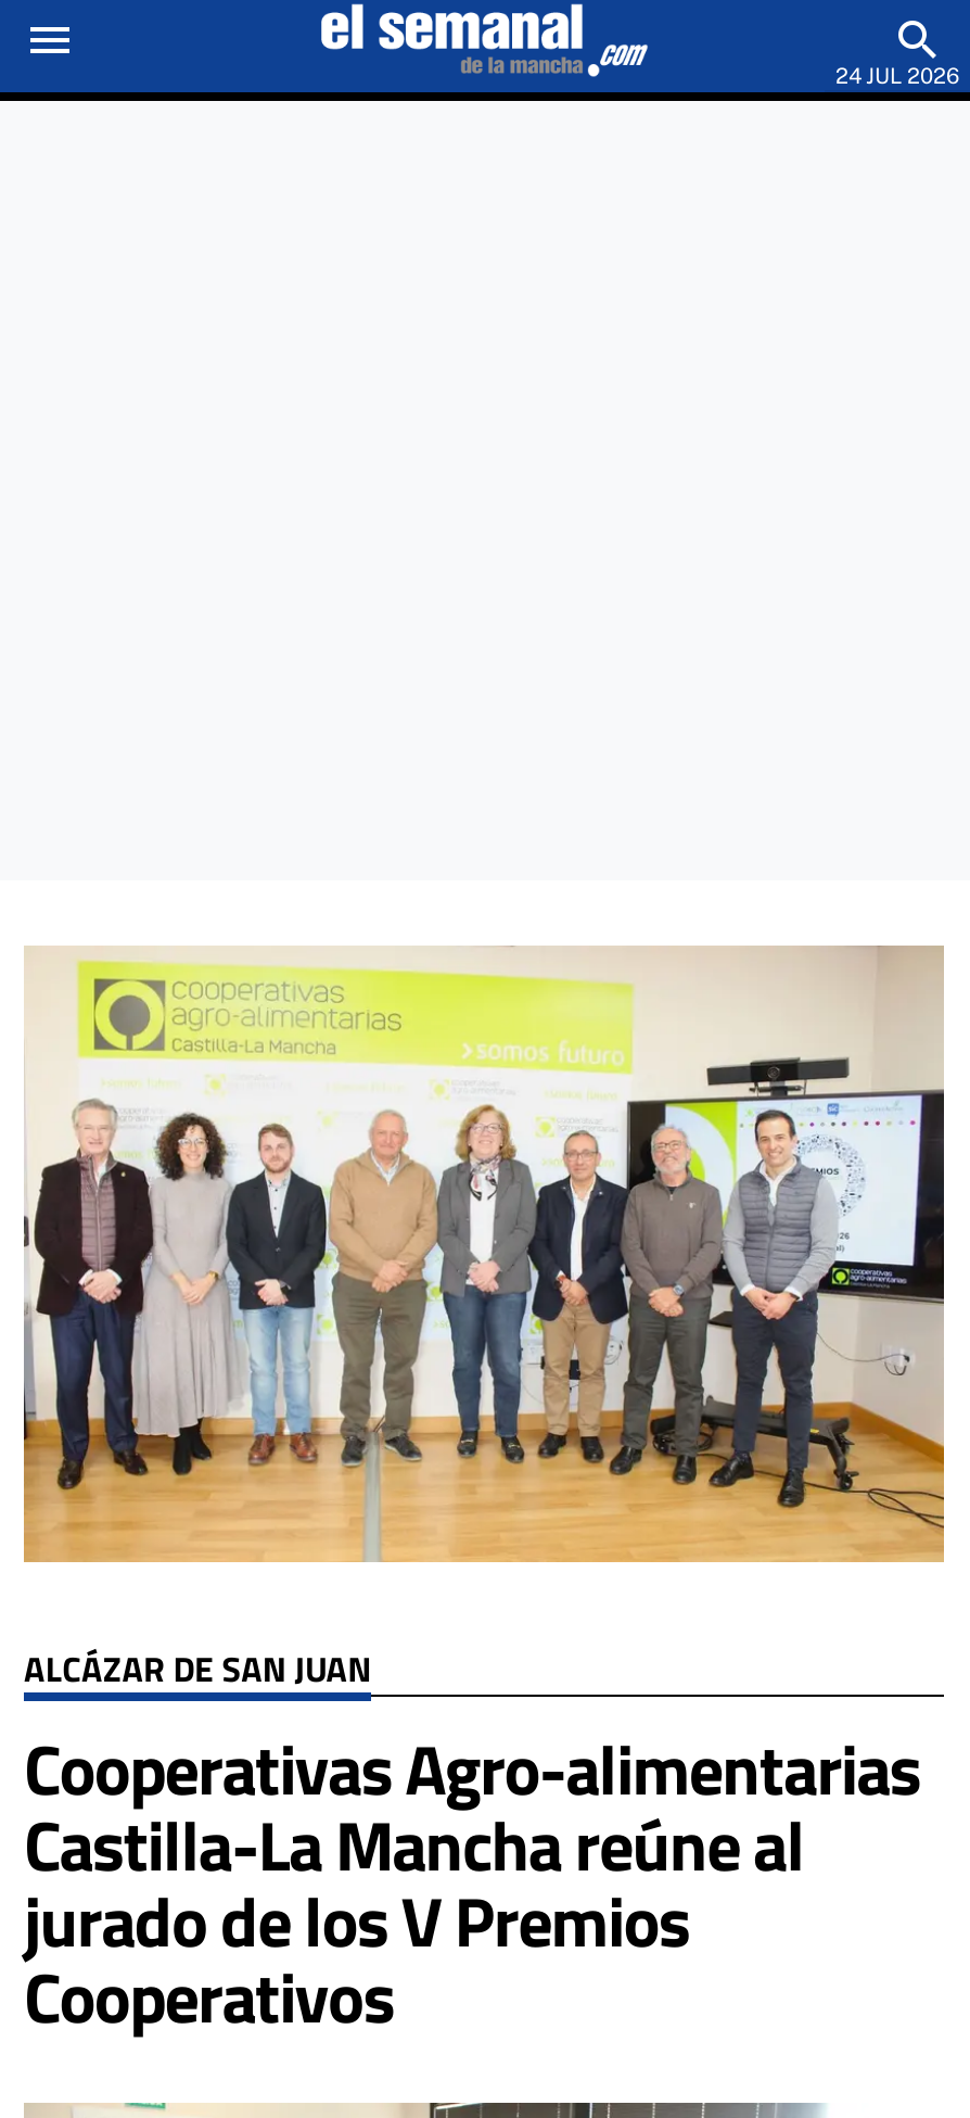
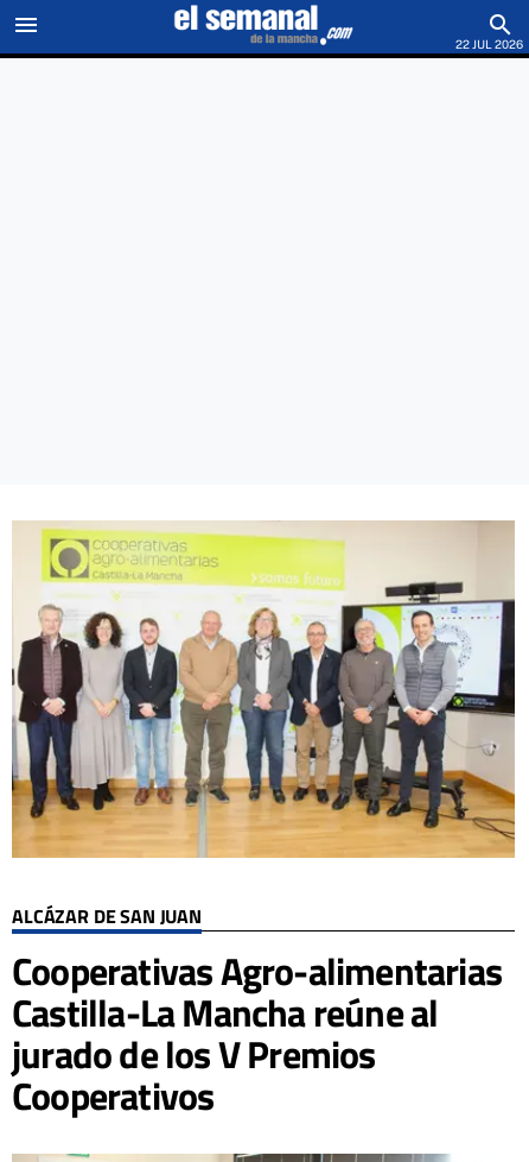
[835,62,959,88] 24 JUL 2026 -> [455,37,523,51] 22 JUL 2026

